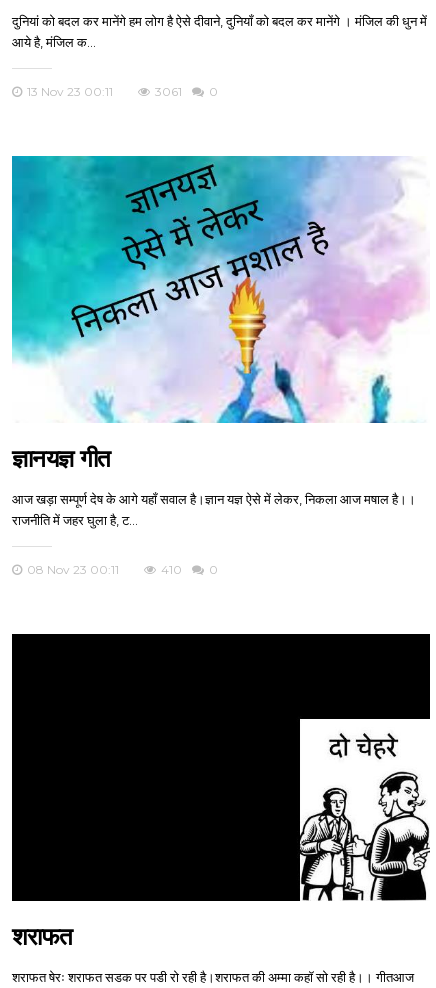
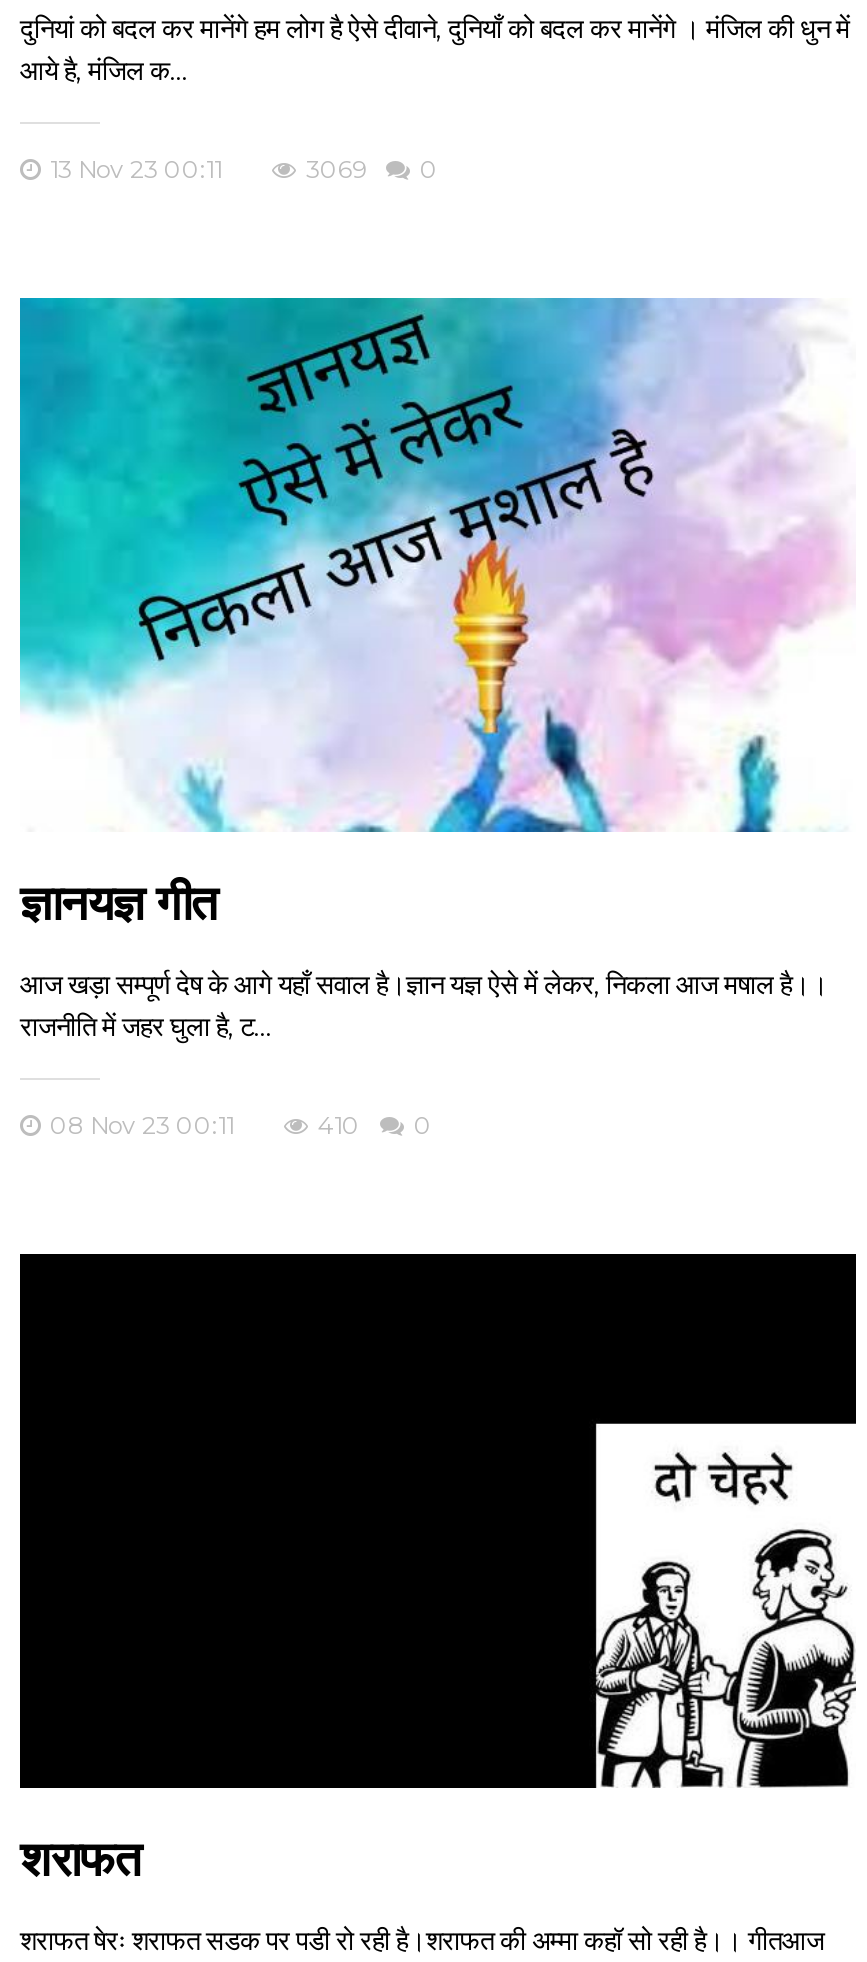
[155,84,182,99] 3061 -> [306,154,366,184] 3069

